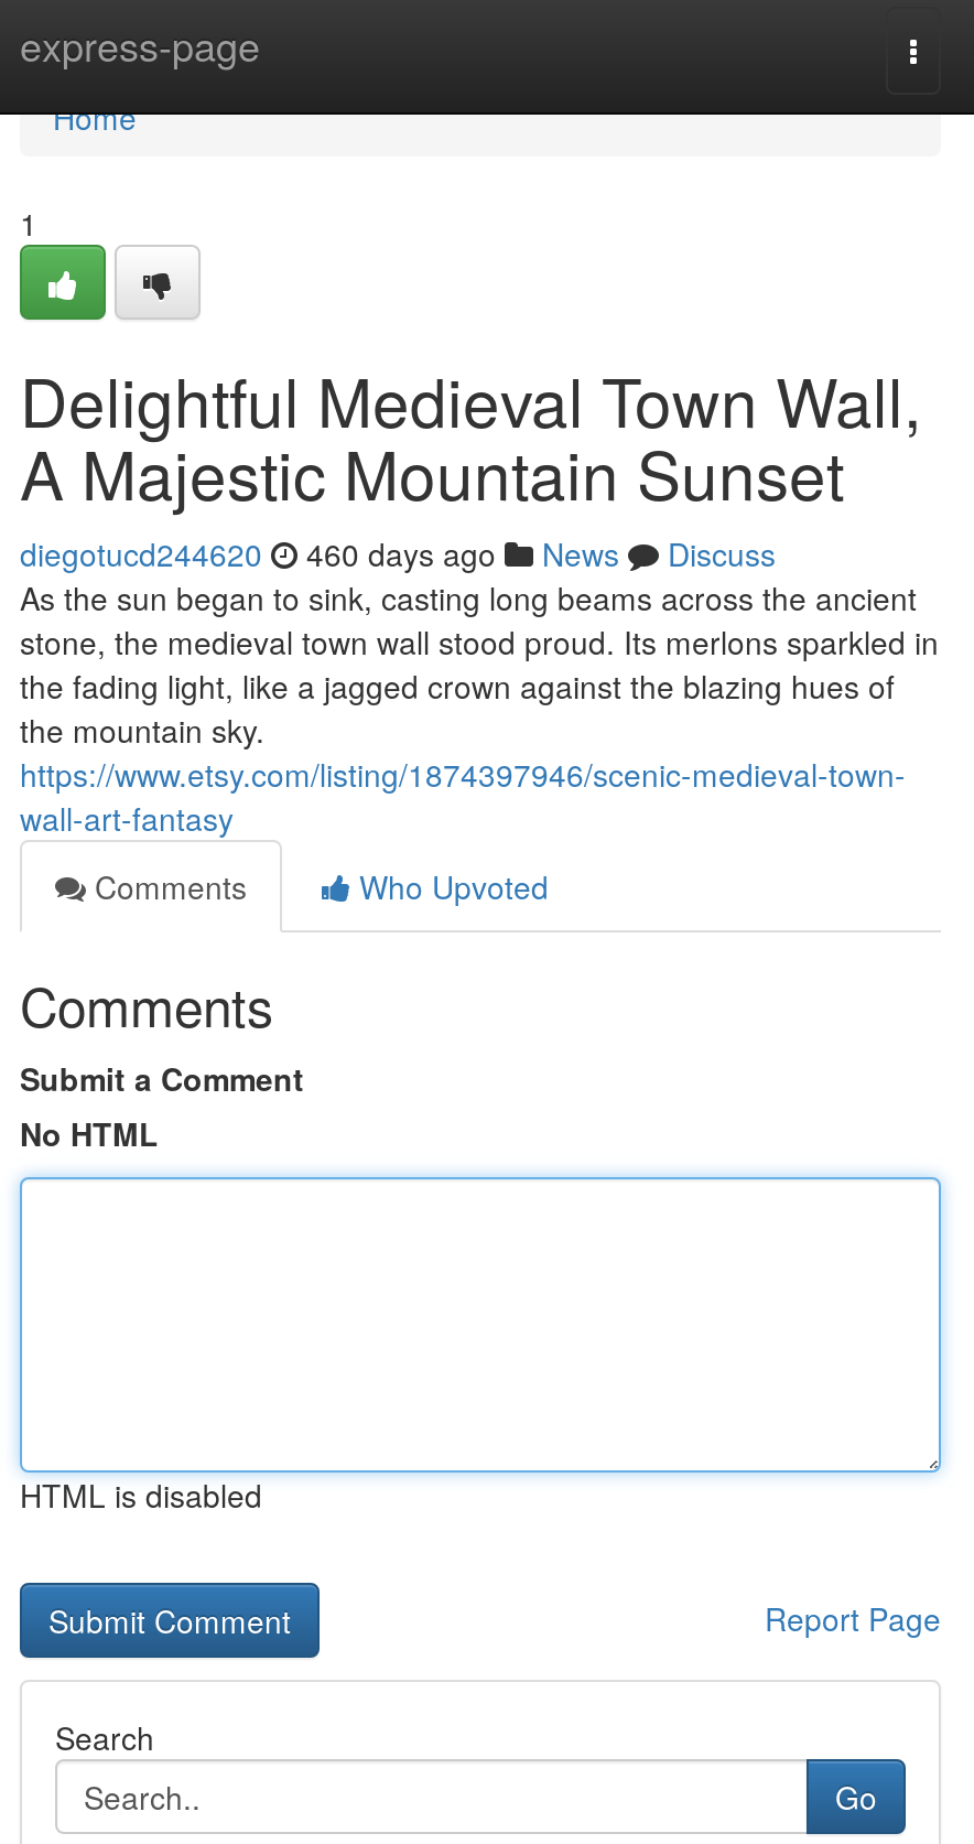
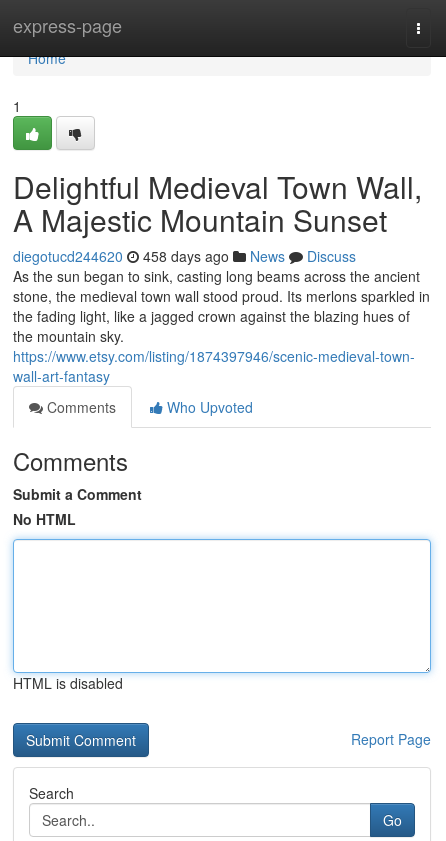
[20,531,776,575] diegotucd244620 460 days ago News Discuss -> [13,246,356,266] diegotucd244620 458 days ago News Discuss

